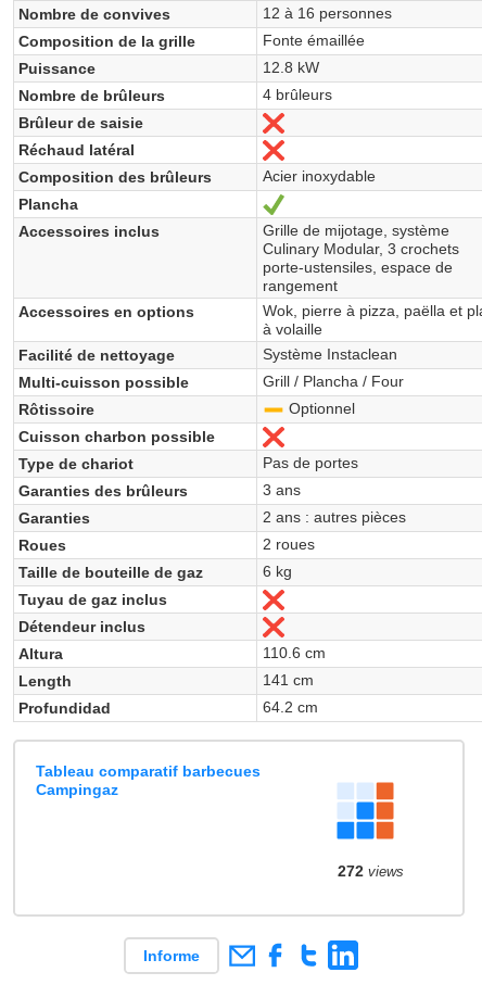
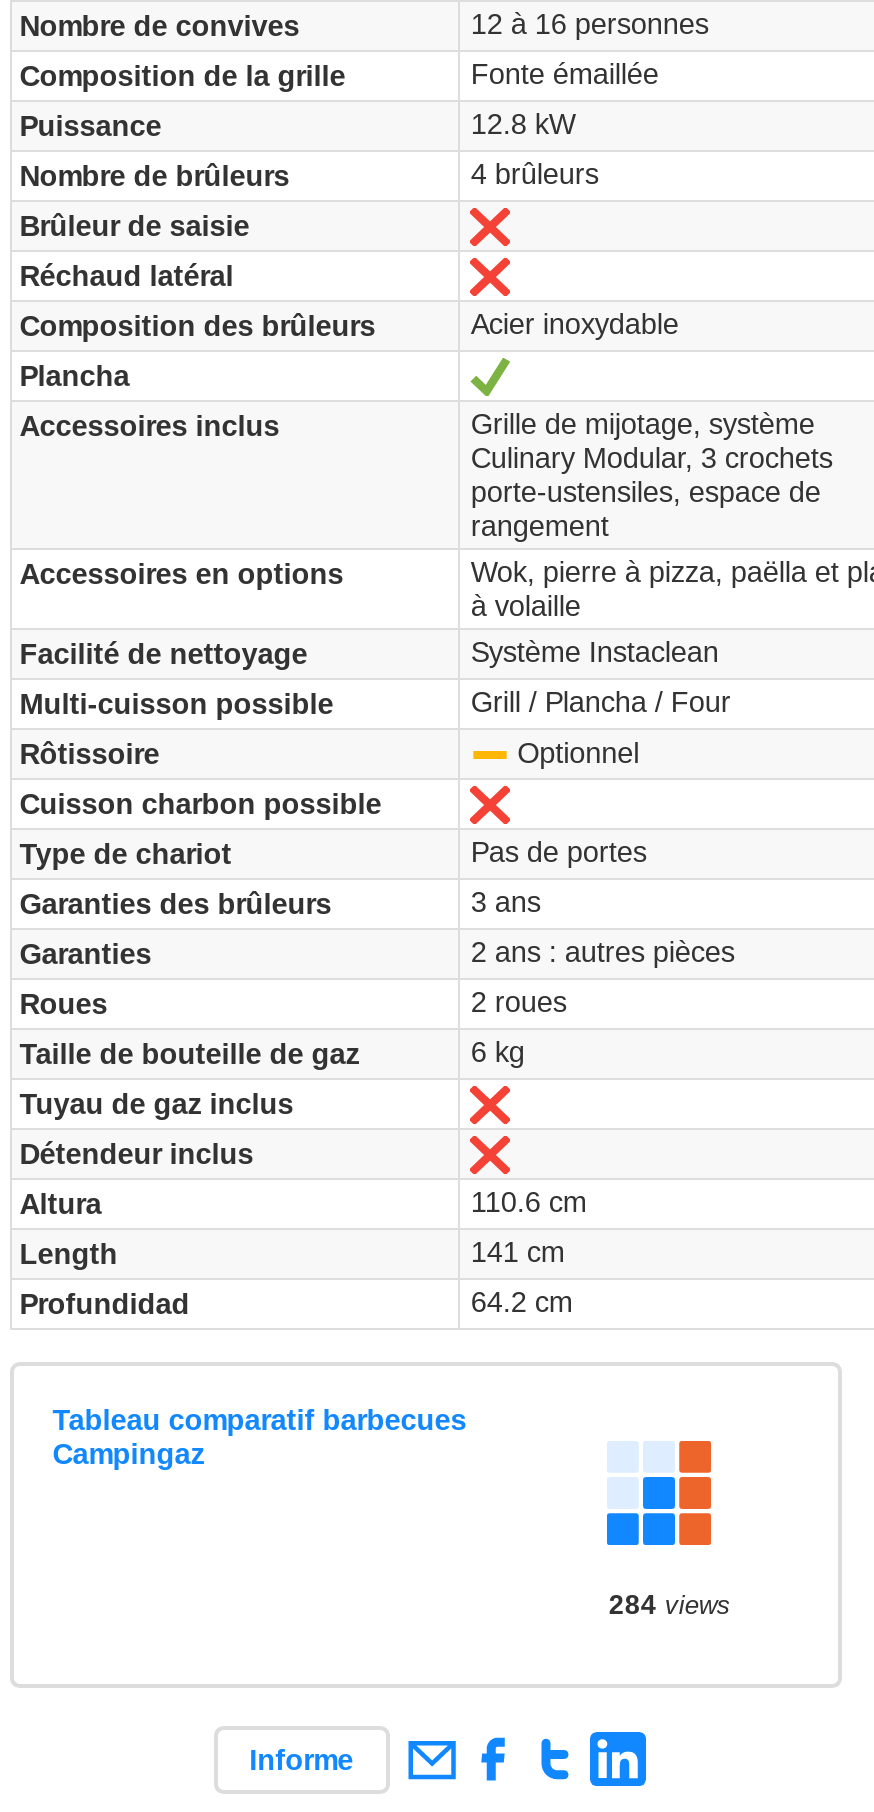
[338,863,404,880] 272 views -> [609,1590,731,1620] 284 views

